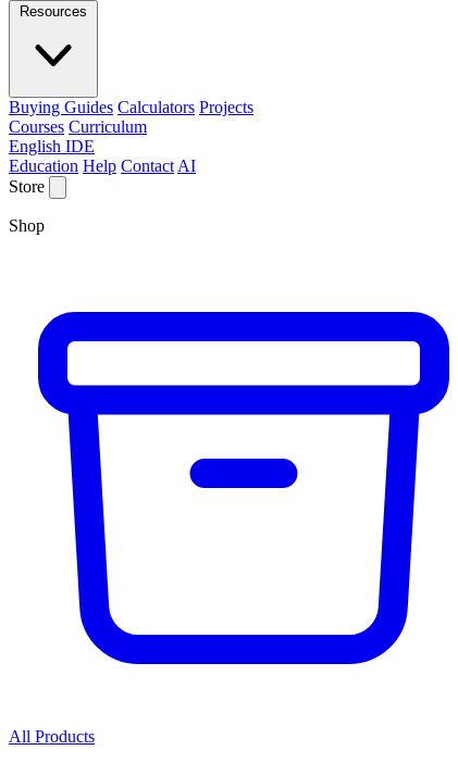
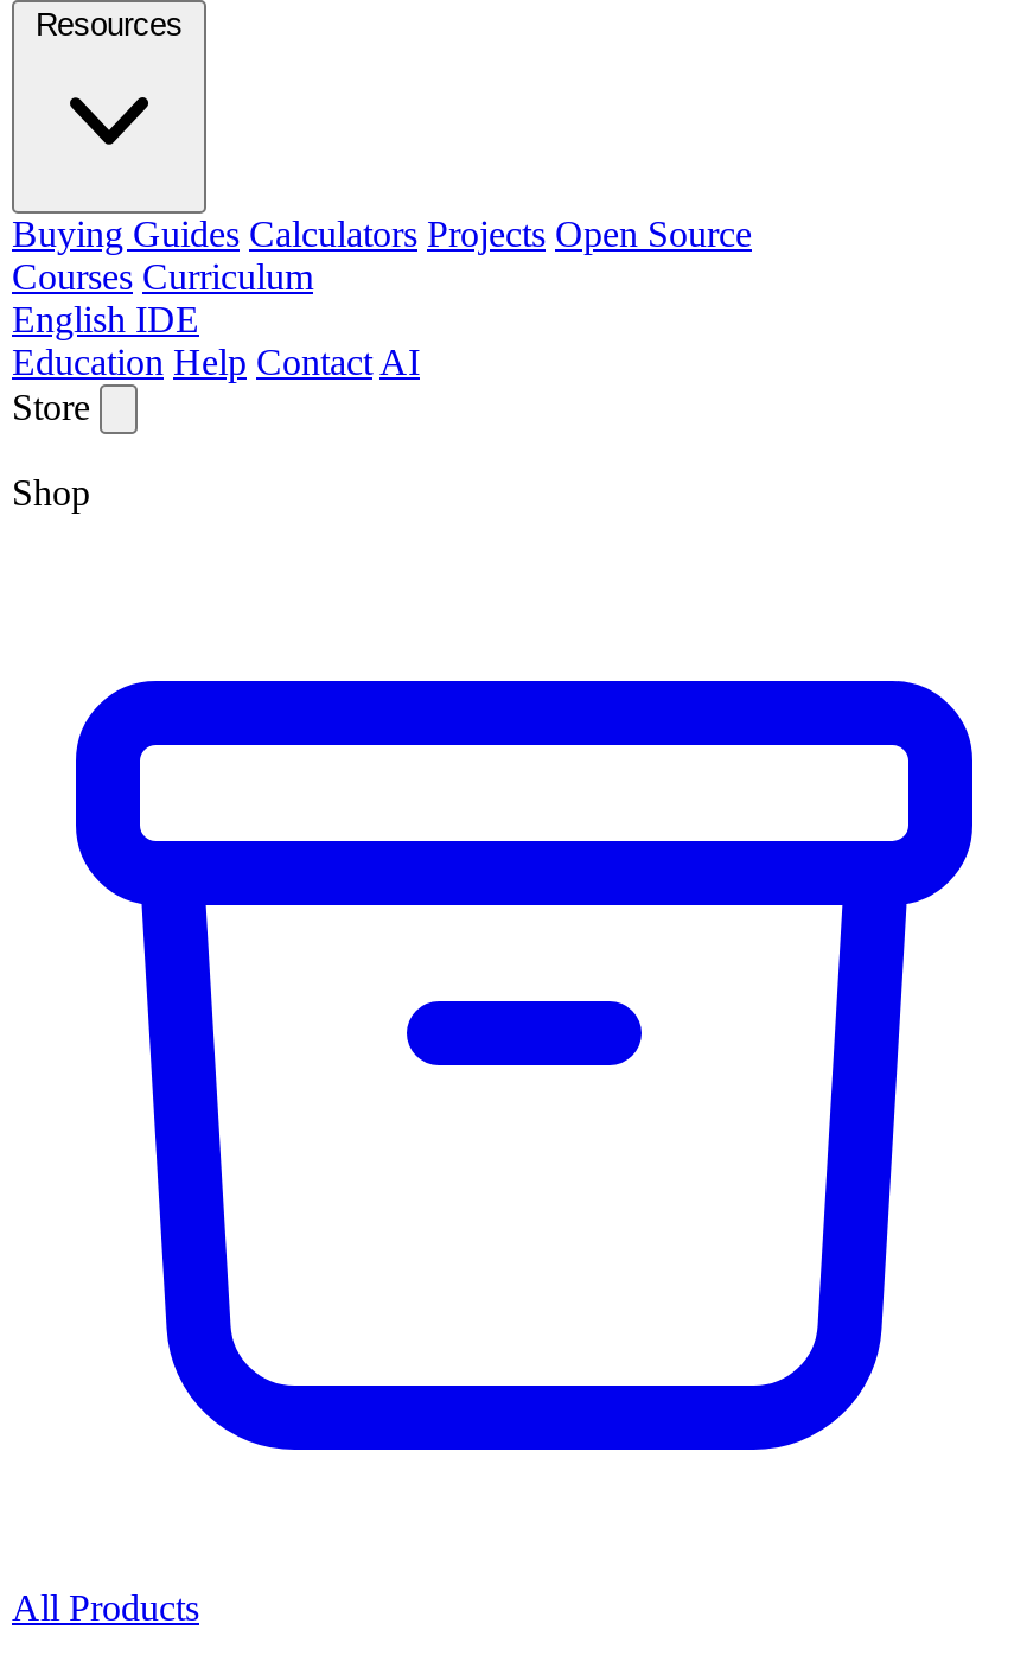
[9,98,253,116] Buying Guides Calculators Projects -> [12,214,752,254] Buying Guides Calculators Projects Open Source

